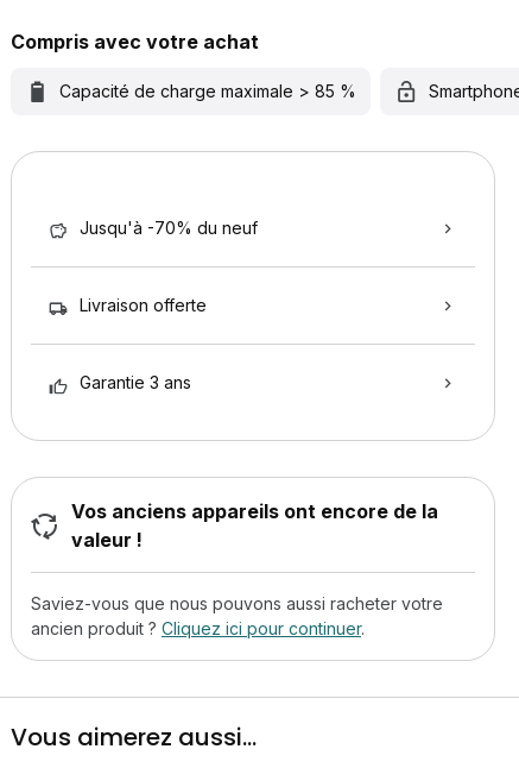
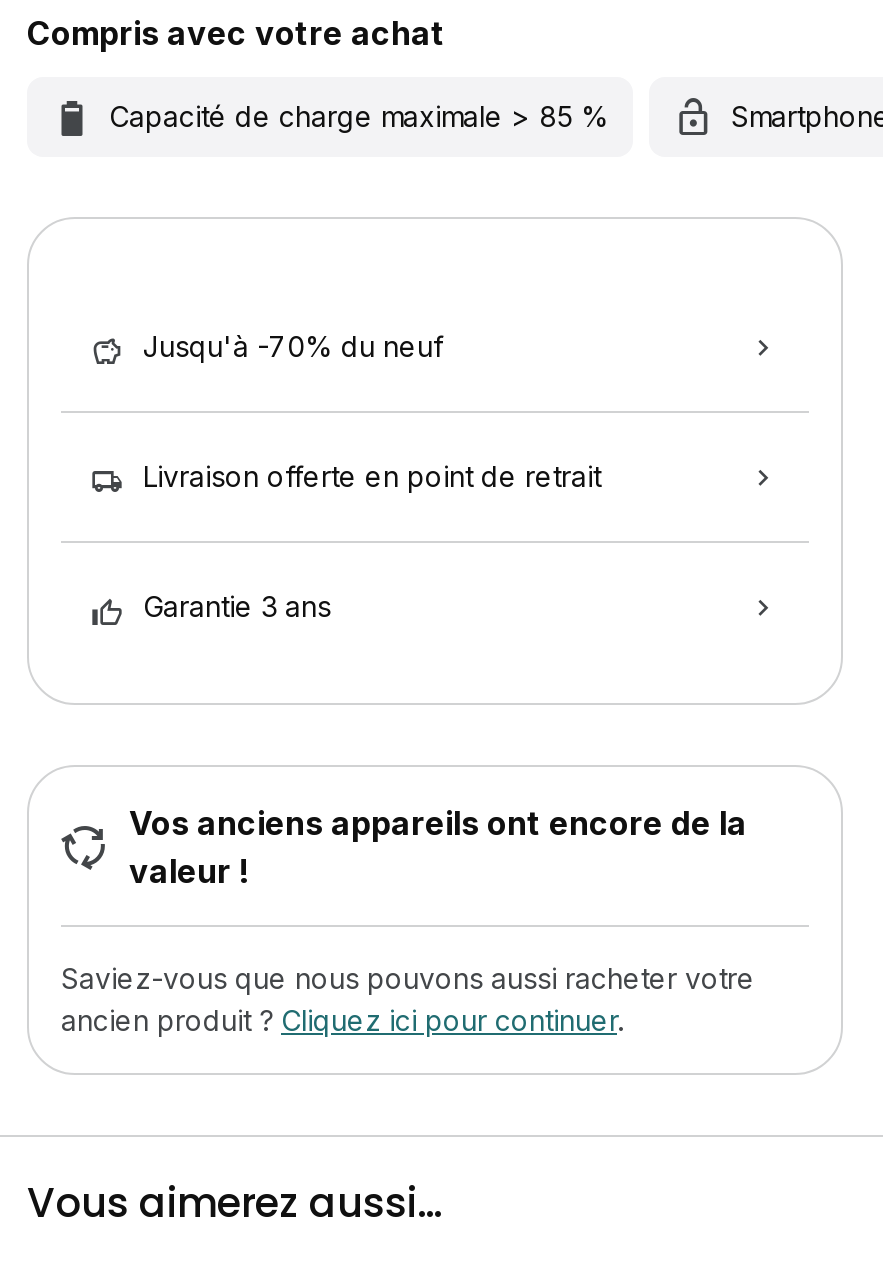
[80,295,207,315] Livraison offerte -> [143,459,601,493] Livraison offerte en point de retrait

